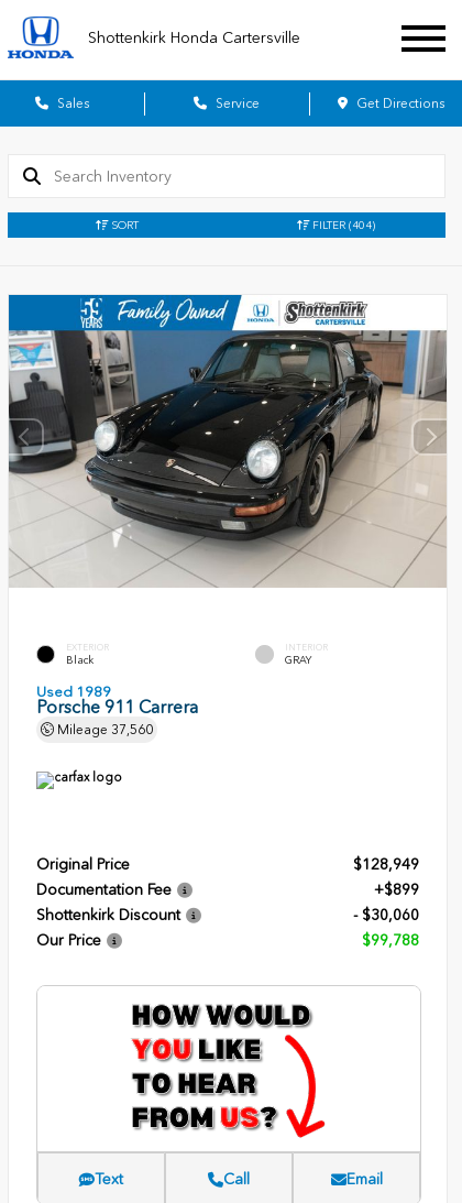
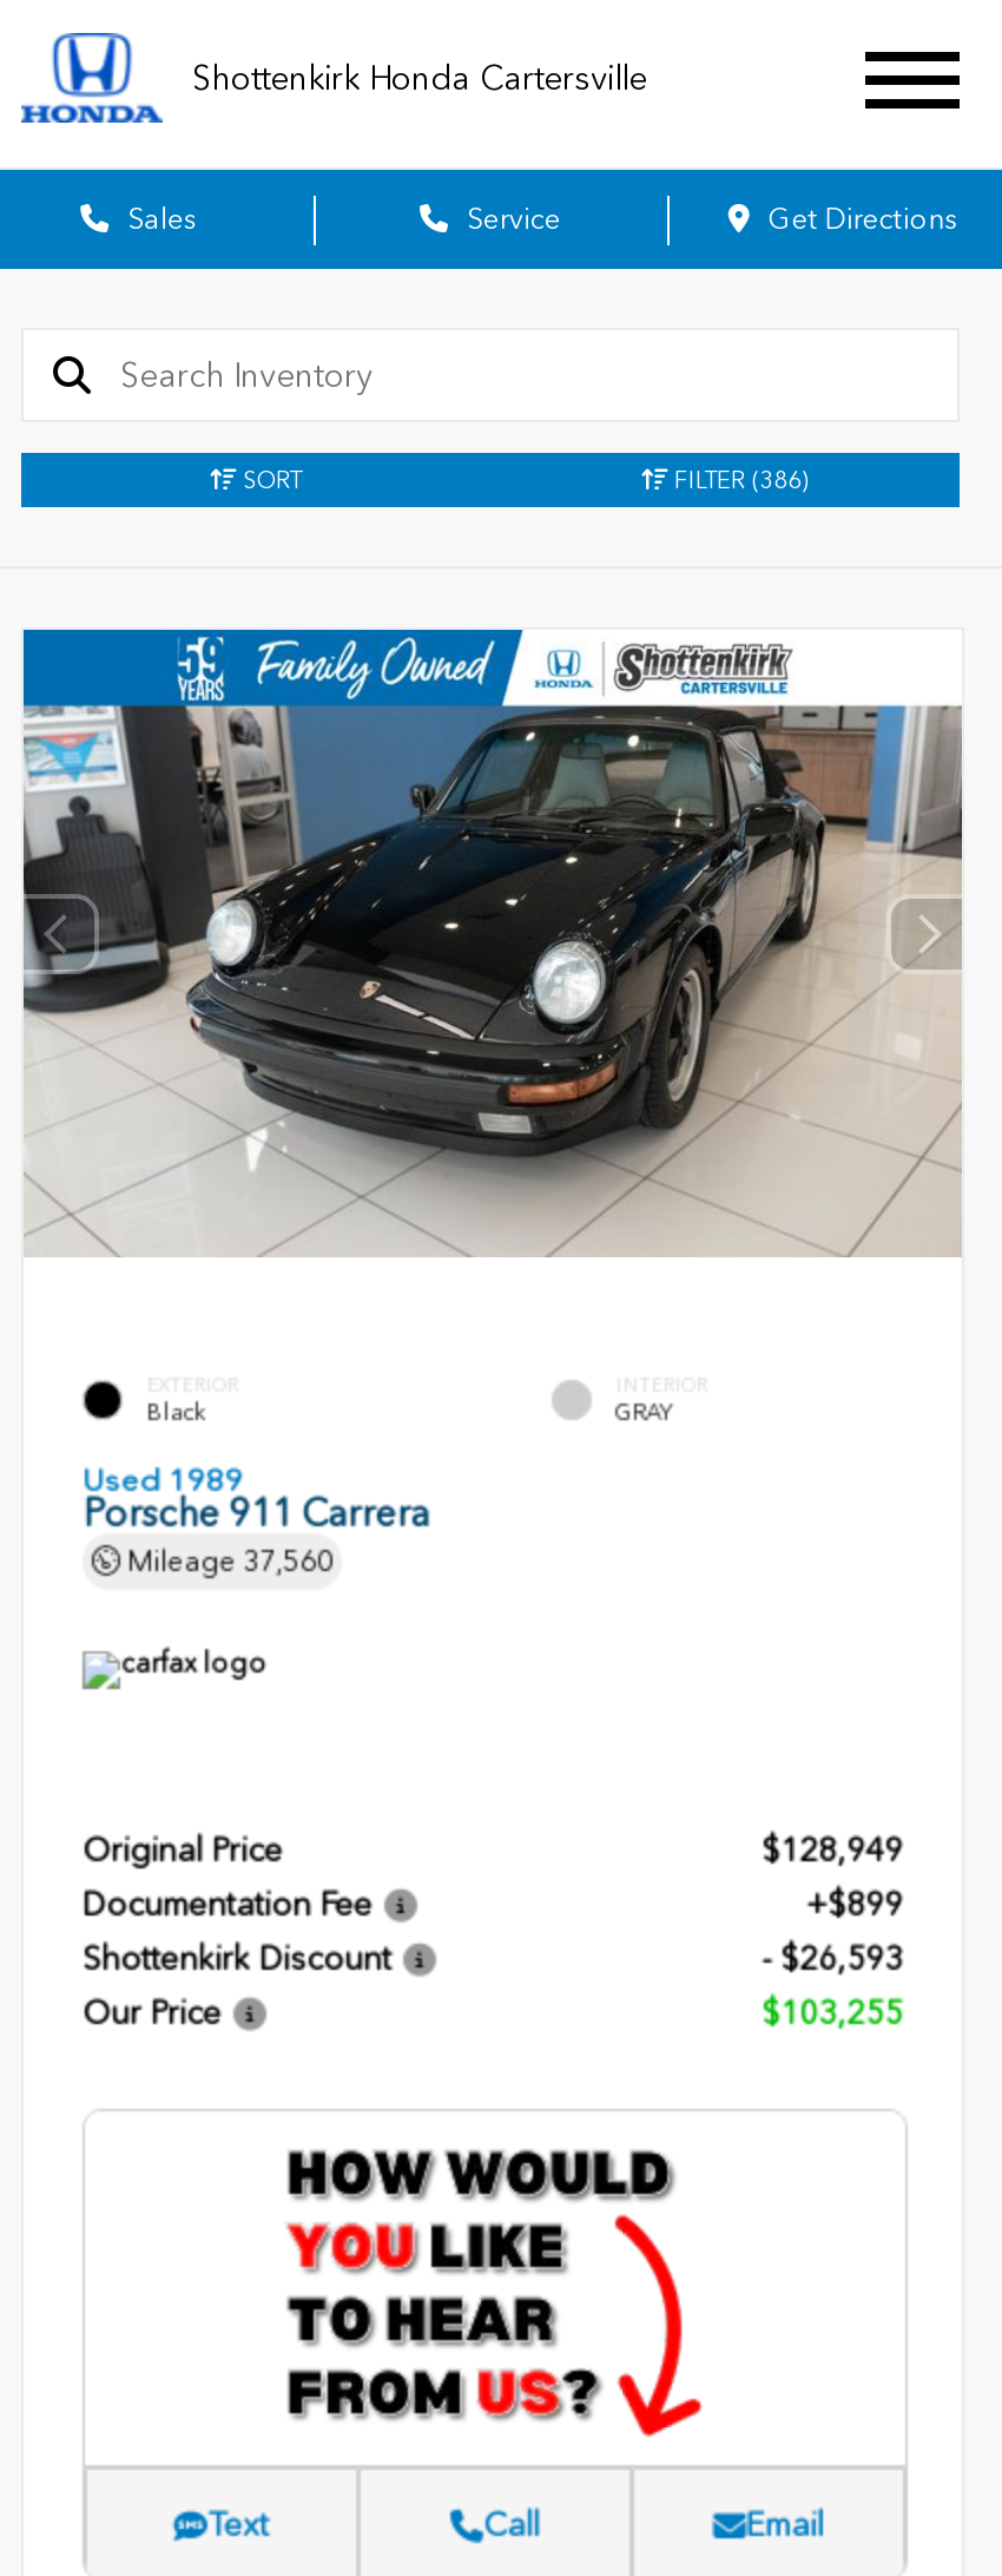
[309,219,375,232] FILTER (404) -> [667,467,809,495] FILTER (386)
[353,905,419,924] - $30,060 -> [762,1938,903,1978] - $26,593
[362,931,419,949] $99,788 -> [762,1992,903,2032] $103,255

